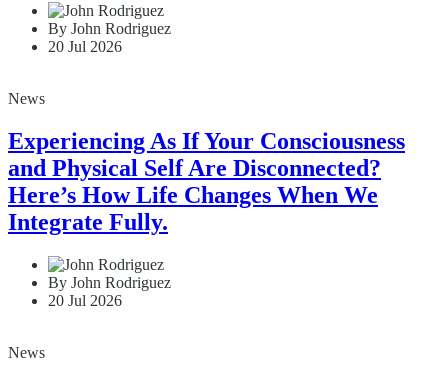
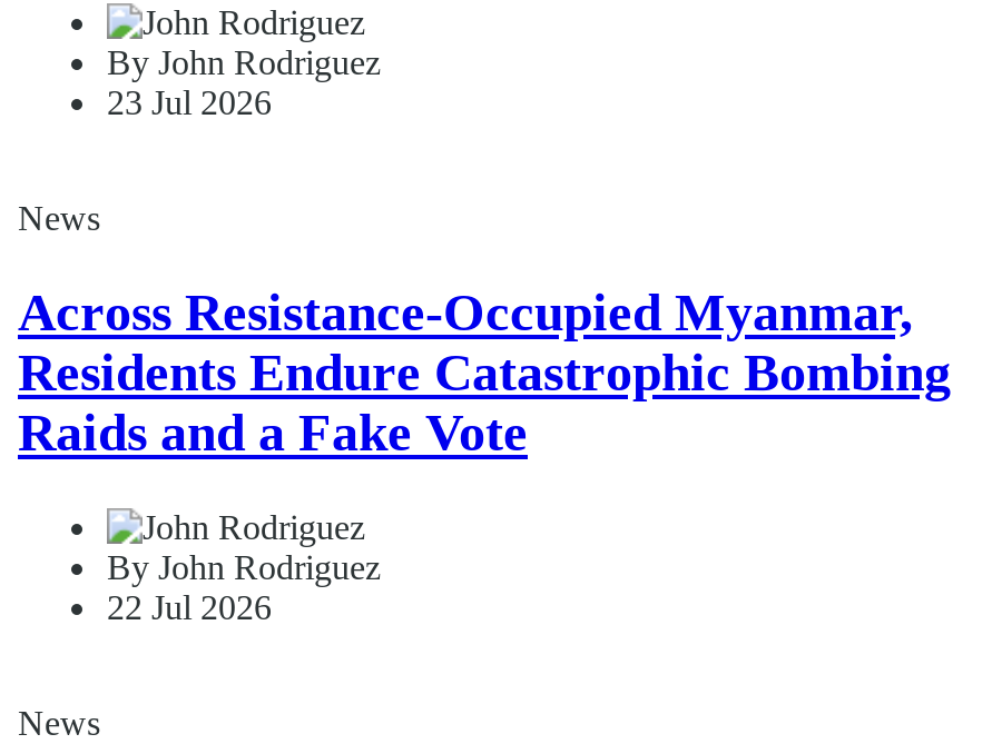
[48,38,122,55] 20 Jul 2026 -> [107,85,272,122] 23 Jul 2026
[8,128,405,235] Experiencing As If Your Consciousness | and Physical Self Are Disconnected? | Here’s How Life Changes When We | Integrate Fully. -> [18,284,951,462] Across Resistance-Occupied Myanmar, | Residents Endure Catastrophic Bombing | Raids and a Fake Vote
[48,292,122,309] 20 Jul 2026 -> [107,589,272,627] 22 Jul 2026

